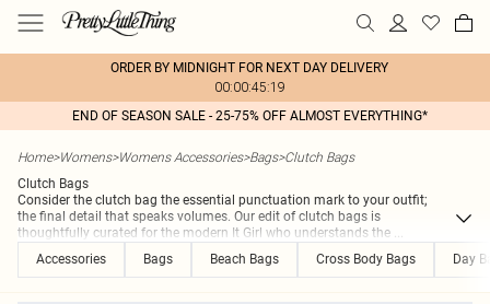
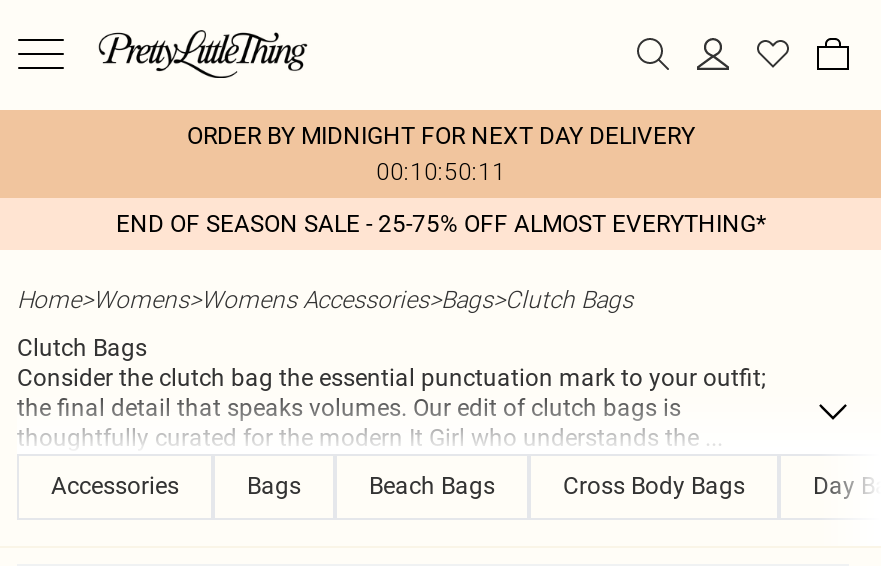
[214,79,285,95] 00:00:45:19 -> [376,156,506,186] 00:10:50:11

